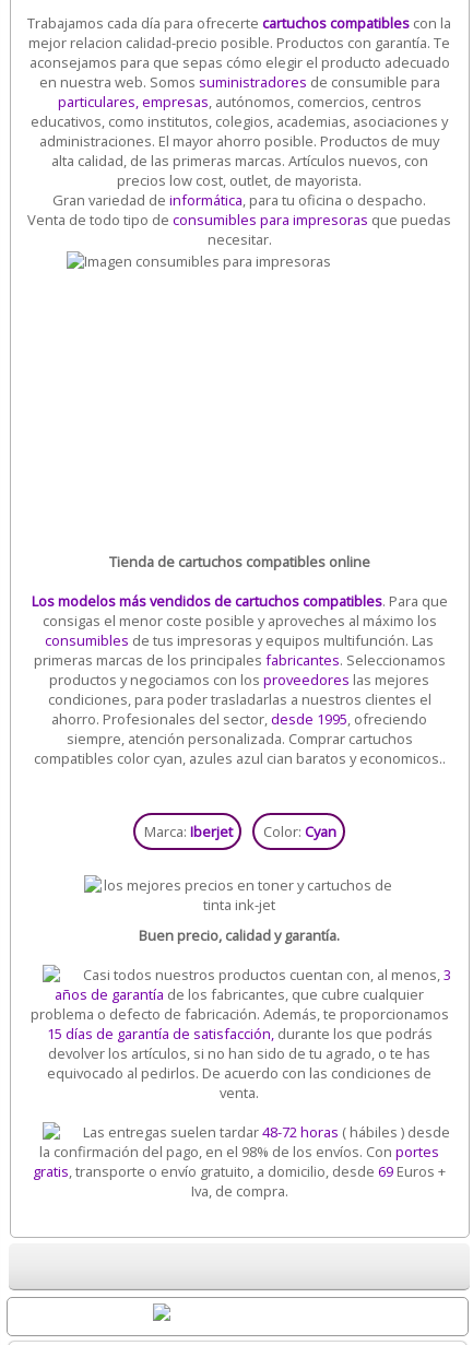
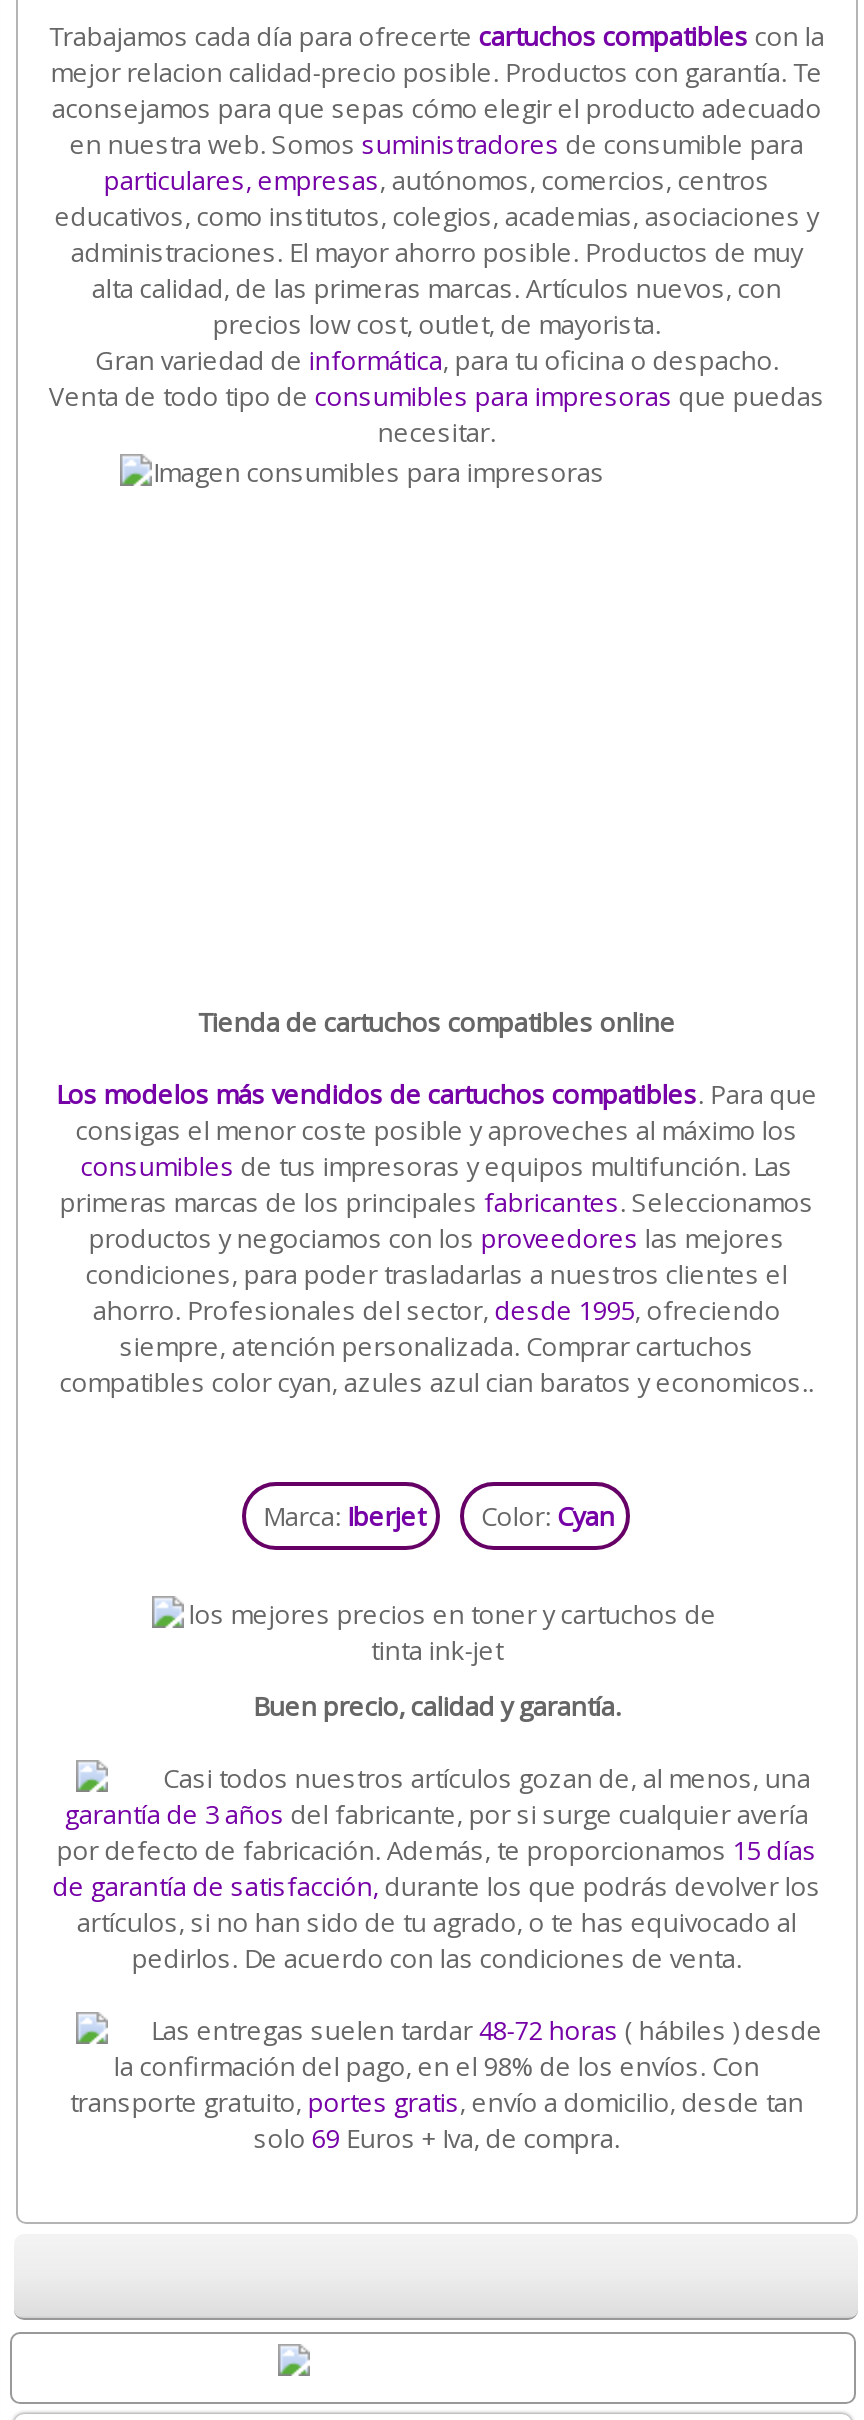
[30,965,451,1103] Casi todos nuestros productos cuentan con, al menos, 3 | años de garantía de los fabricantes, que cubre cualquier | problema o defecto de fabricación. Además, te proporcionamos | 15 días de garantía de satisfacción, durante los que podrás | devolver los artículos, si no han sido de tu agrado, o te has | equivocado al pedirlos. De acuerdo con las condiciones de | venta. -> [53,1760,821,1976] Casi todos nuestros artículos gozan de, al menos, una | garantía de 3 años del fabricante, por si surge cualquier avería | por defecto de fabricación. Además, te proporcionamos 15 días | de garantía de satisfacción, durante los que podrás devolver los | artículos, si no han sido de tu agrado, o te has equivocado al | pedirlos. De acuerdo con las condiciones de venta.
[33,1142,446,1201] la confirmación del pago, en el 98% de los envíos. Con portes | gratis, transporte o envío gratuito, a domicilio, desde 69 Euros + | Iva, de compra. -> [70,2048,804,2156] la confirmación del pago, en el 98% de los envíos. Con | transporte gratuito, portes gratis, envío a domicilio, desde tan | solo 69 Euros + Iva, de compra.

